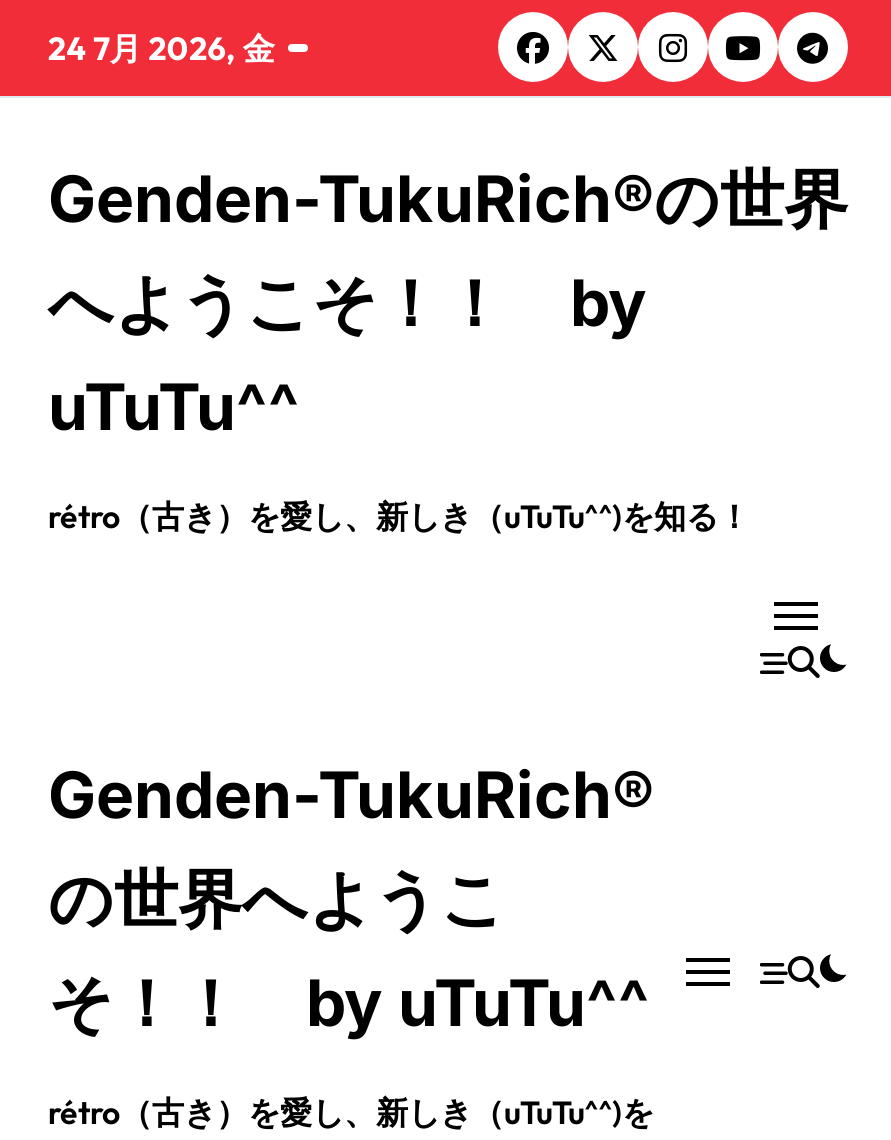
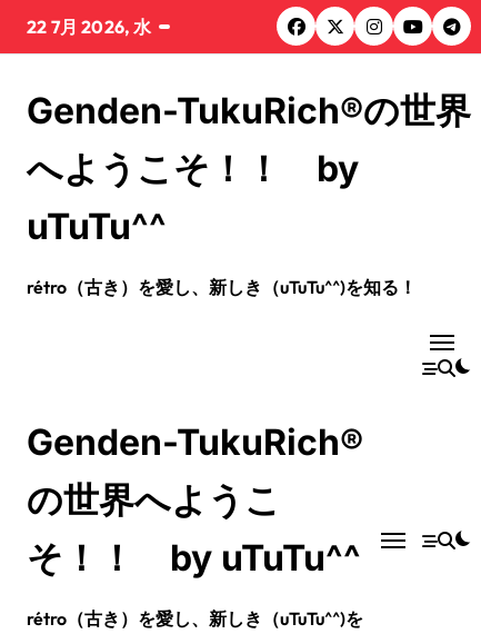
[48,28,275,68] 24 7月 2026, 金 -> [27,15,152,38] 22 7月 2026, 水

